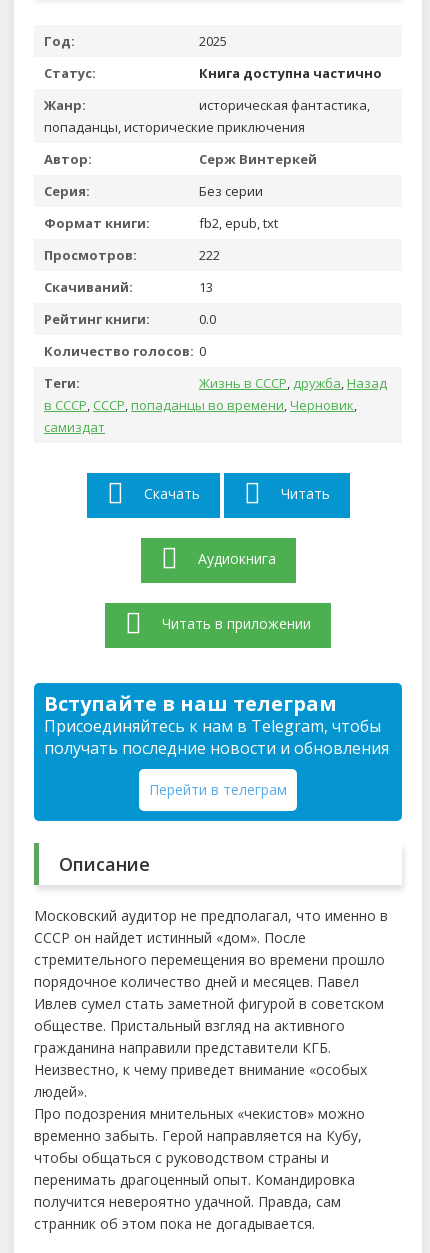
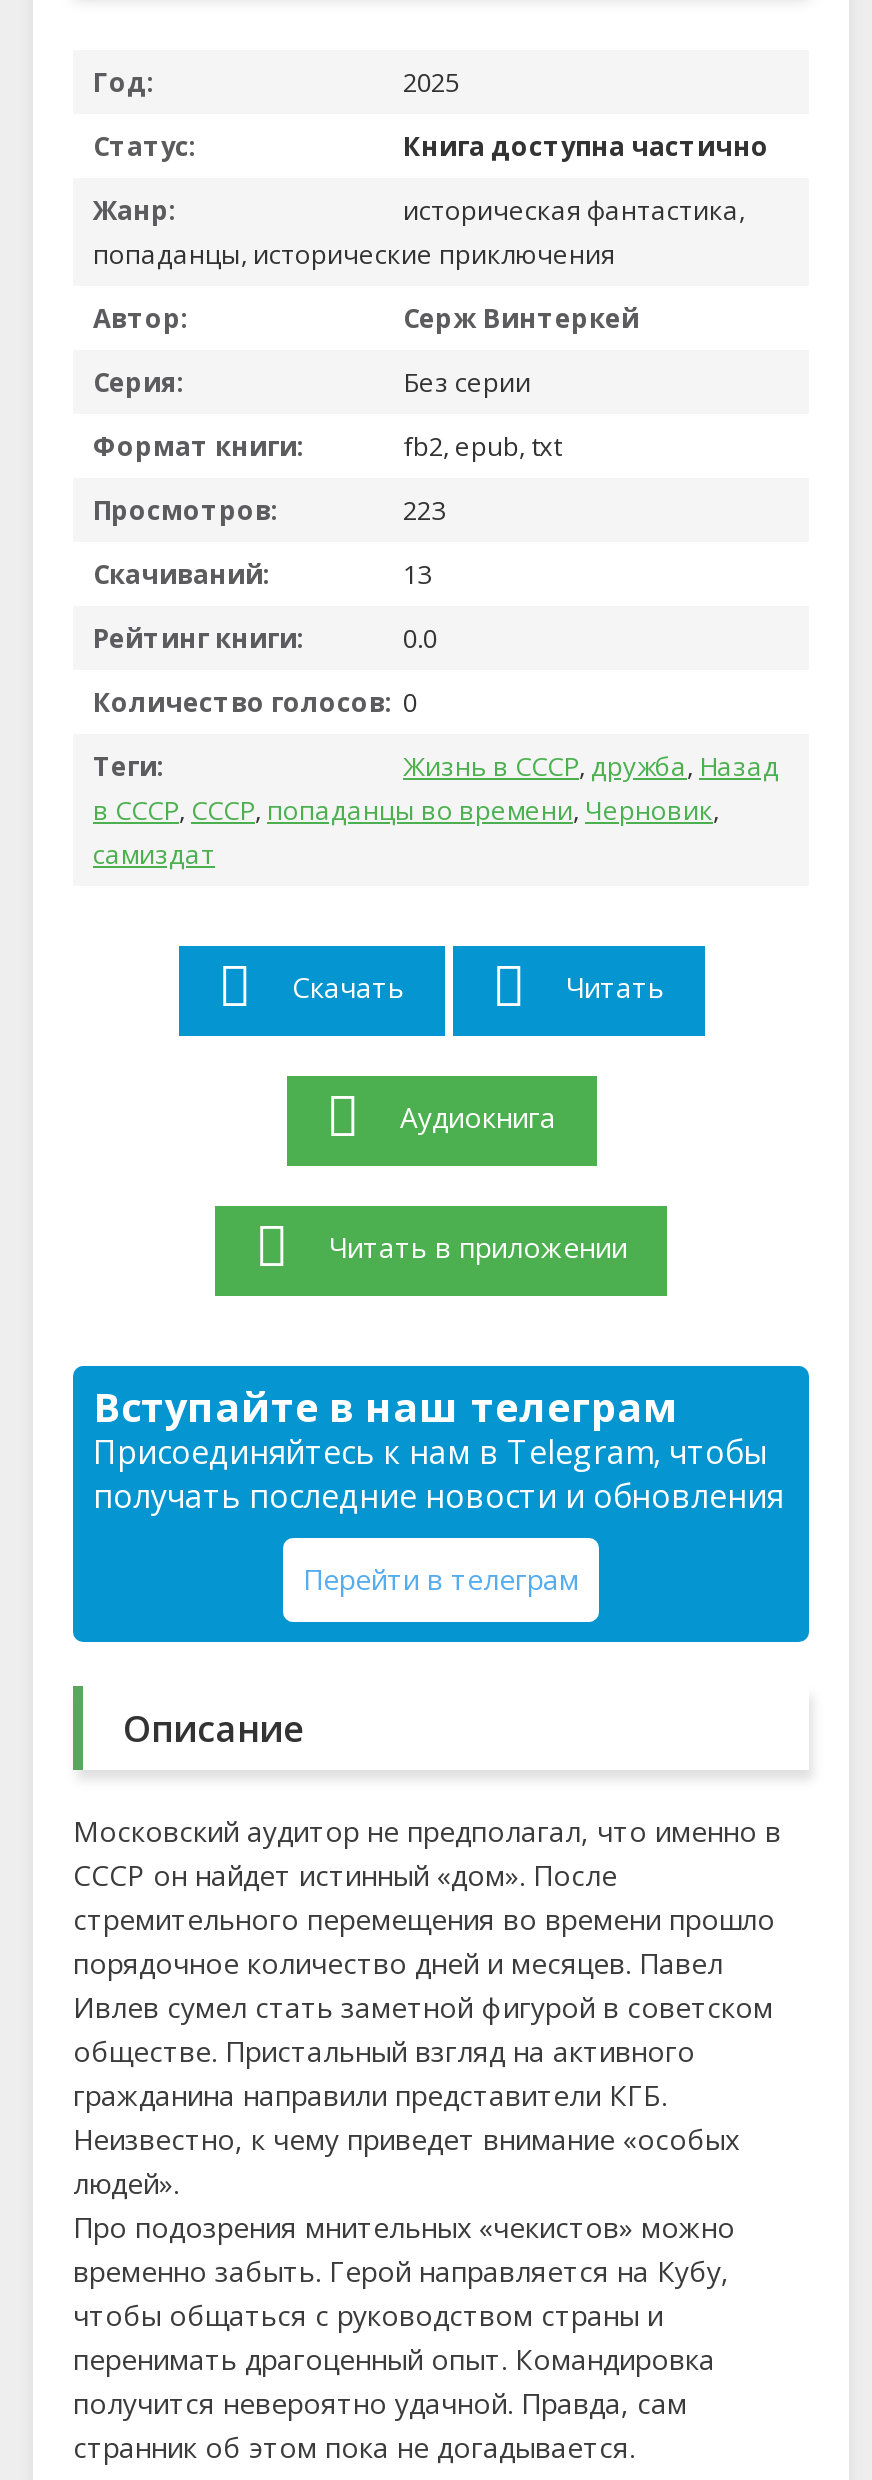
[199,246,220,264] 222 -> [403,492,445,528] 223

